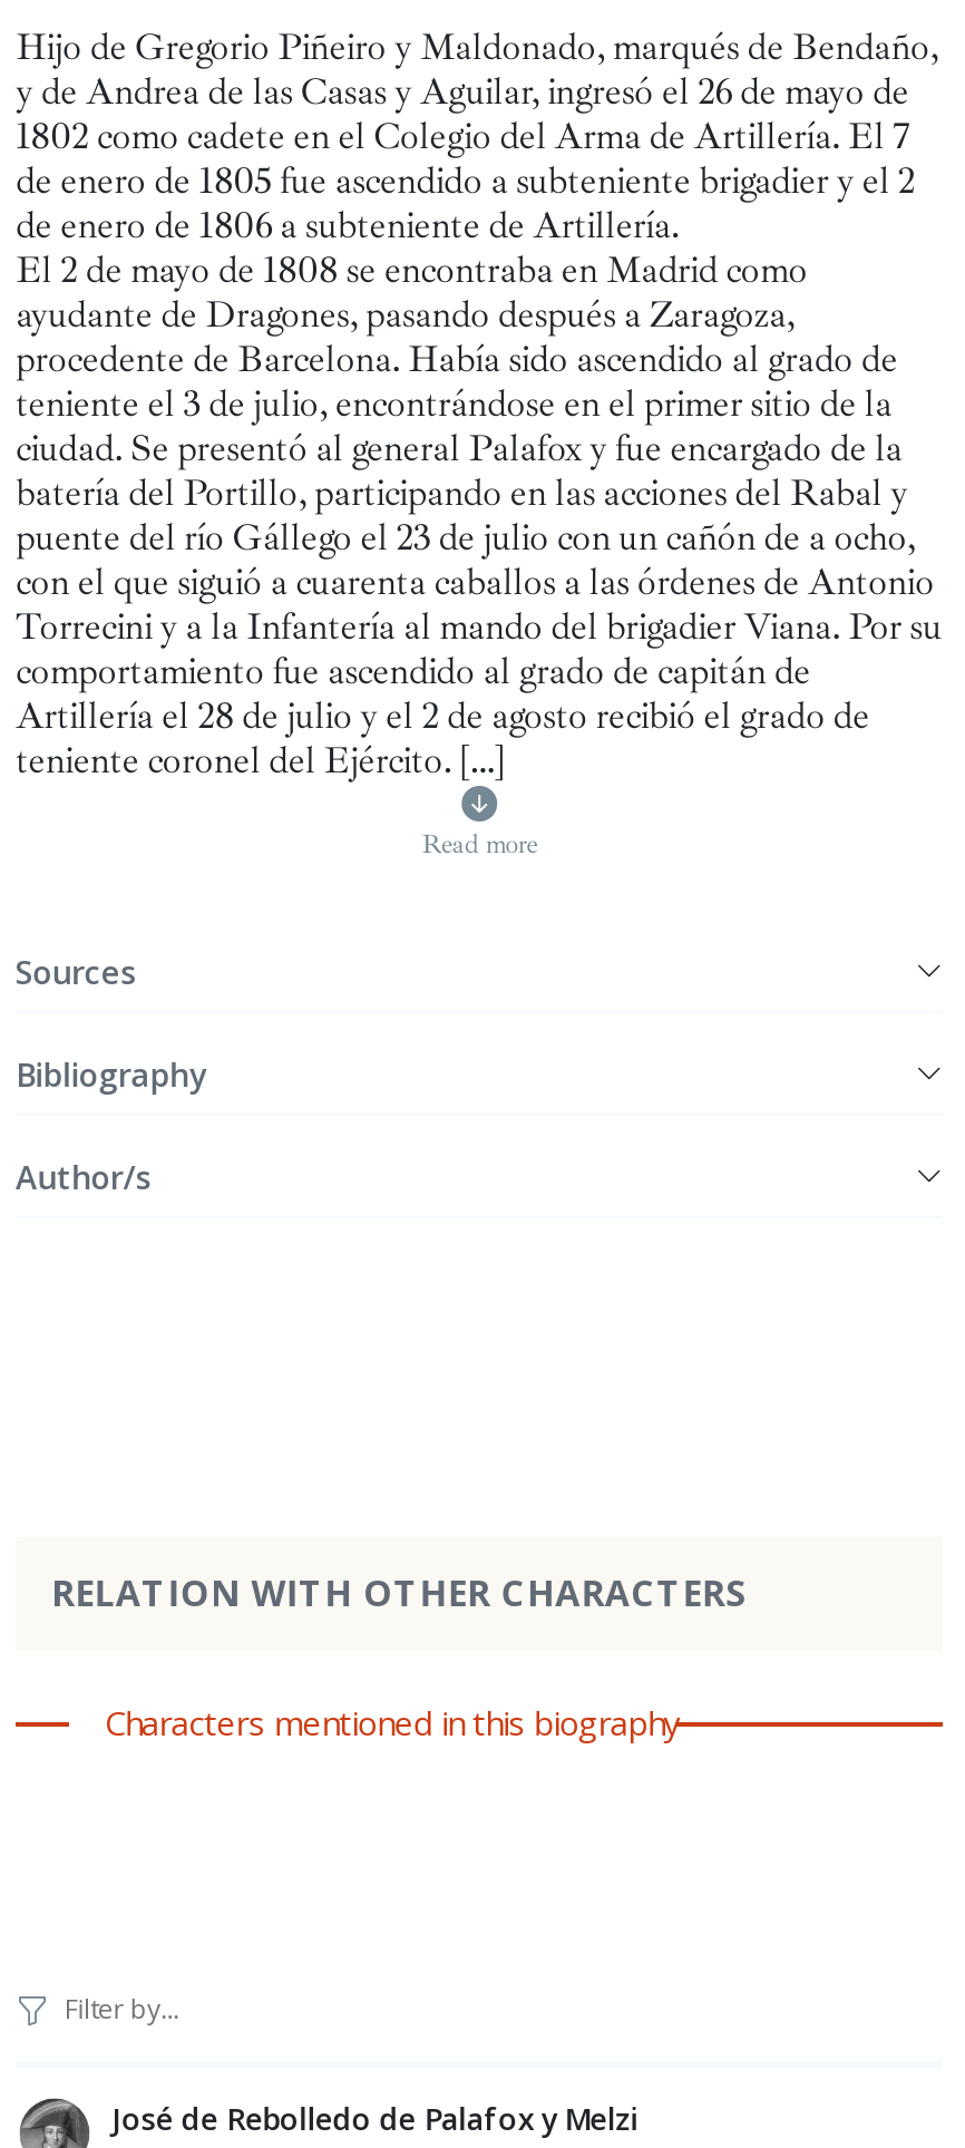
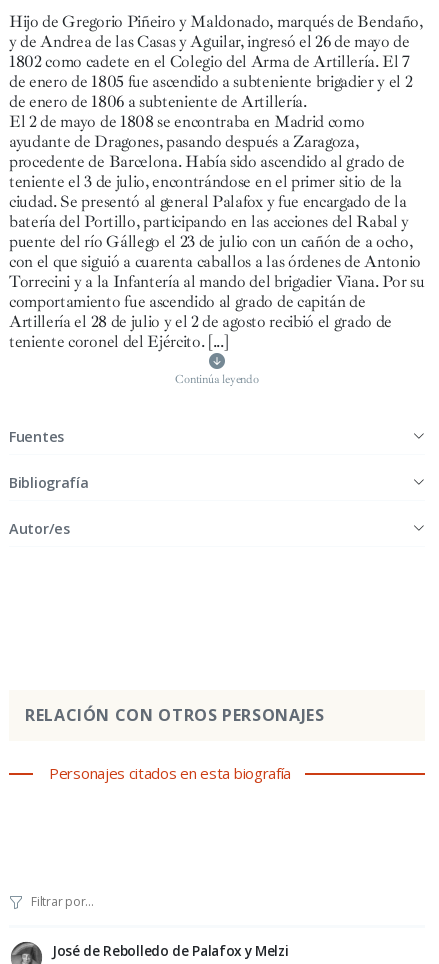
[421,828,537,862] Read more -> [175,372,259,387] Continúa leyendo
[16,951,136,993] Sources -> [9,427,64,446] Fuentes
[16,1053,206,1096] Bibliography -> [9,473,88,492] Bibliografía
[16,1156,151,1198] Author/s -> [9,519,70,538] Autor/es
[51,1569,747,1618] RELATION WITH OTHER CHARACTERS -> [25,704,325,726] RELACIÓN CON OTROS PERSONAJES
[105,1701,681,1745] Characters mentioned in this biography -> [49,763,291,783] Personajes citados en esta biografía

